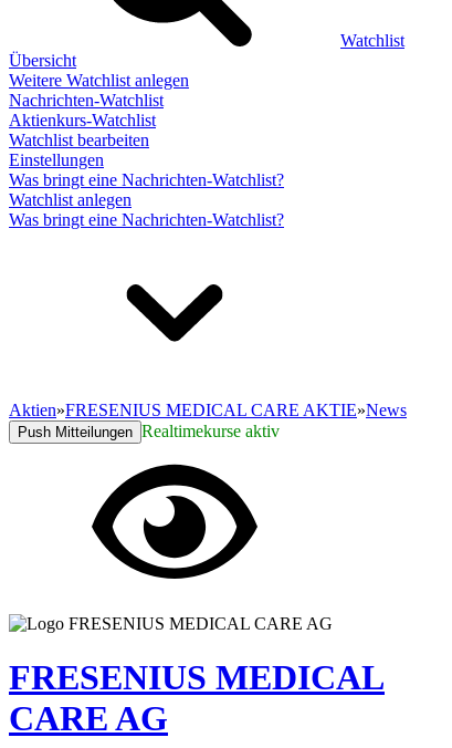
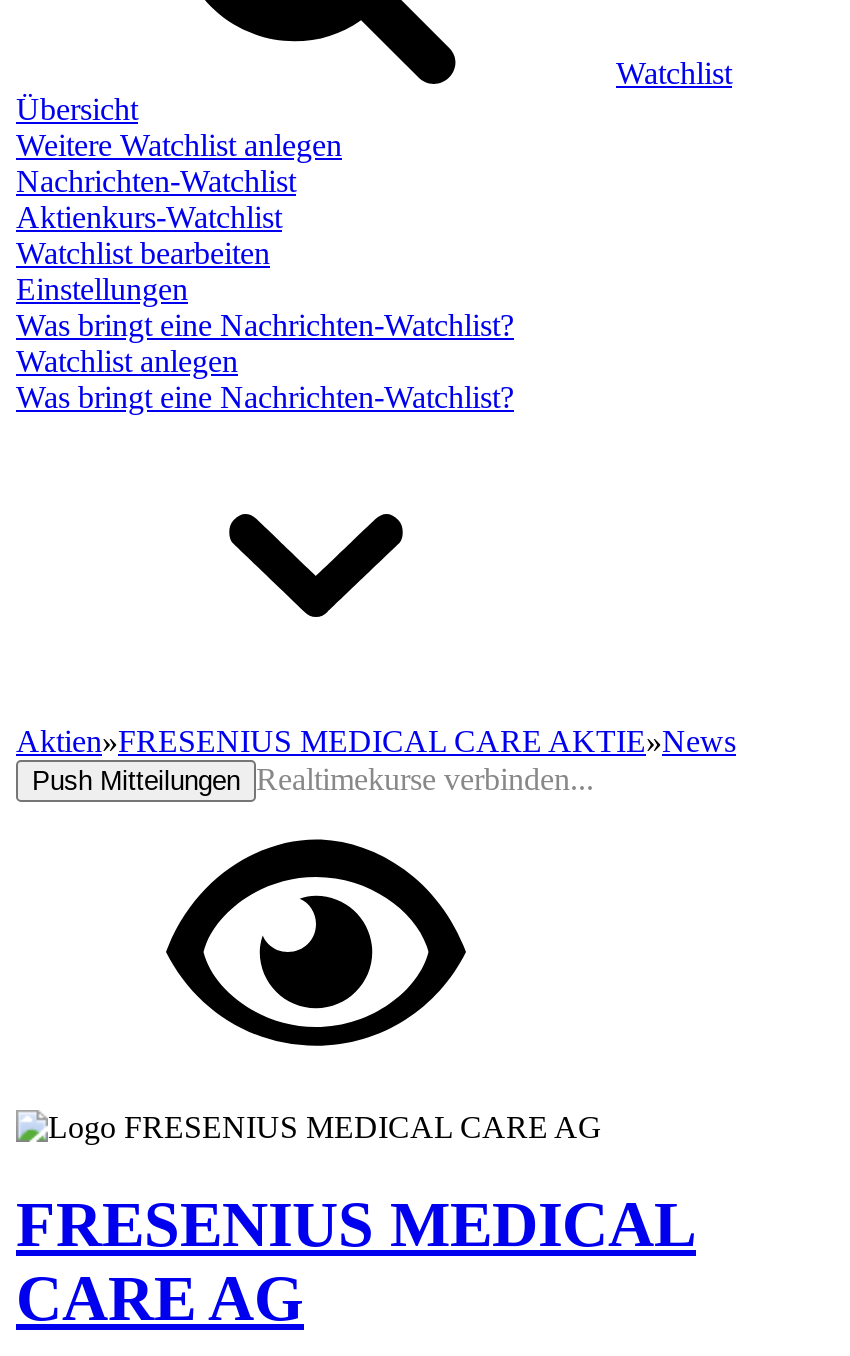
[18,422,280,440] Push Mitteilungen Realtimekurse aktiv -> [32,762,594,796] Push Mitteilungen Realtimekurse verbinden...

